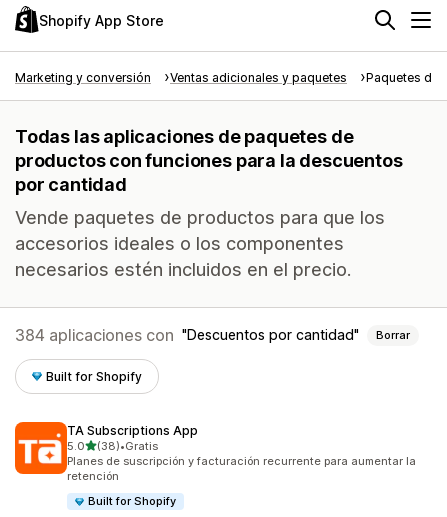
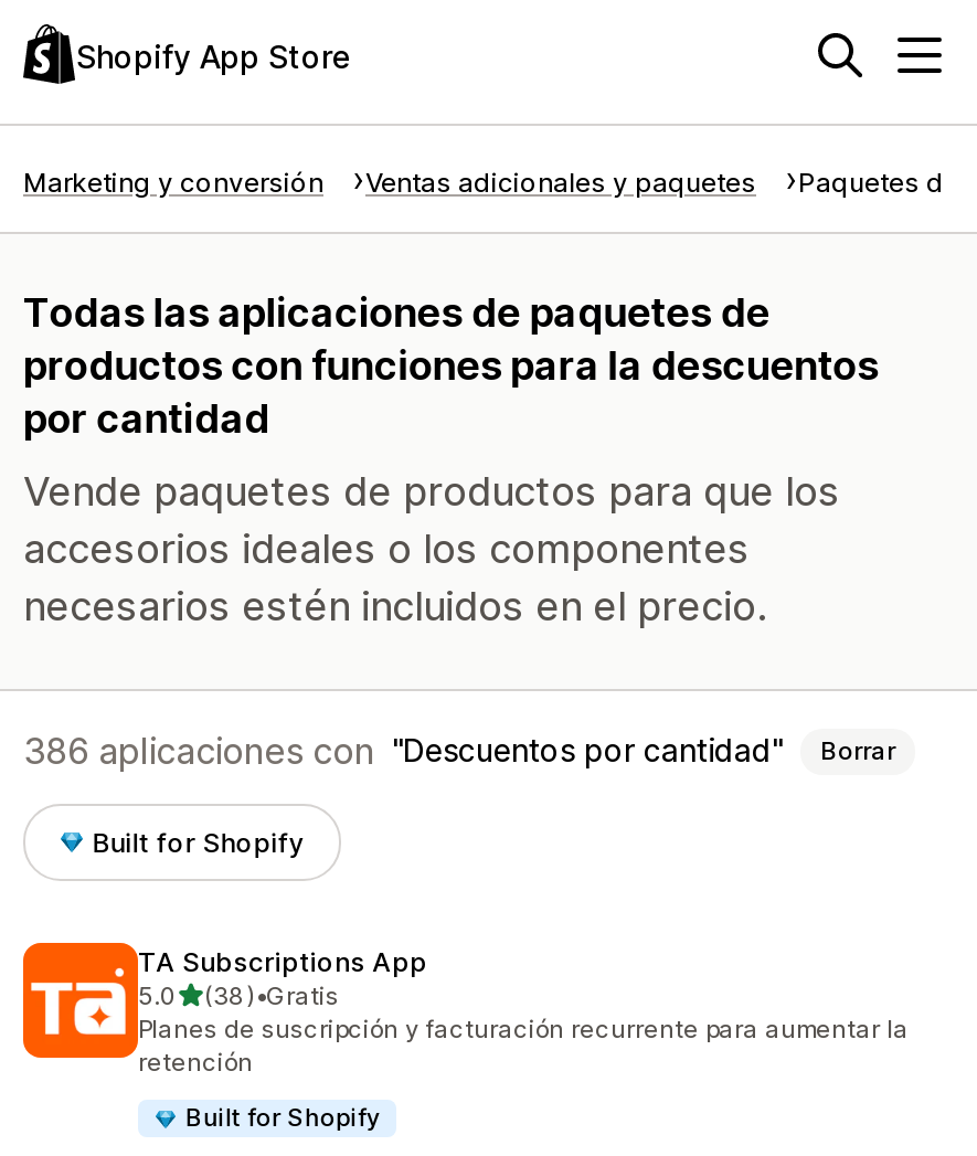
[15,325,174,345] 384 aplicaciones con -> [23,729,374,773] 386 aplicaciones con

